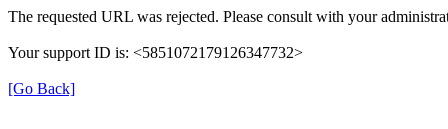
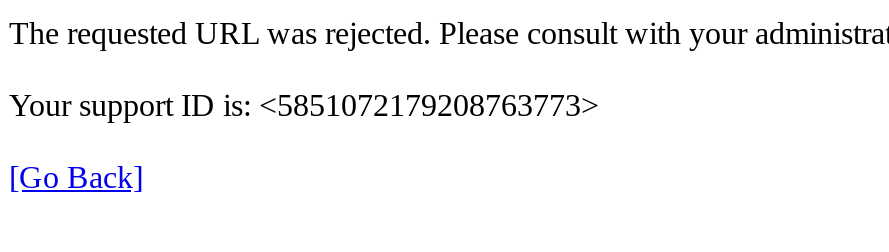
[8,44,303,61] Your support ID is: <5851072179126347732> -> [9,88,599,122] Your support ID is: <5851072179208763773>

